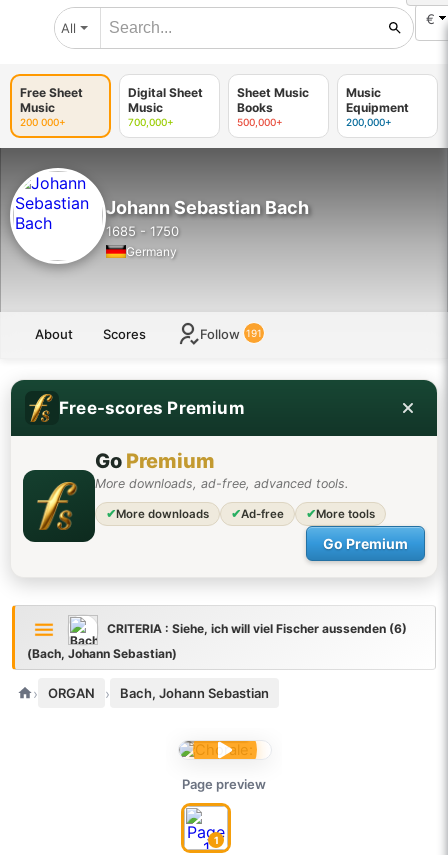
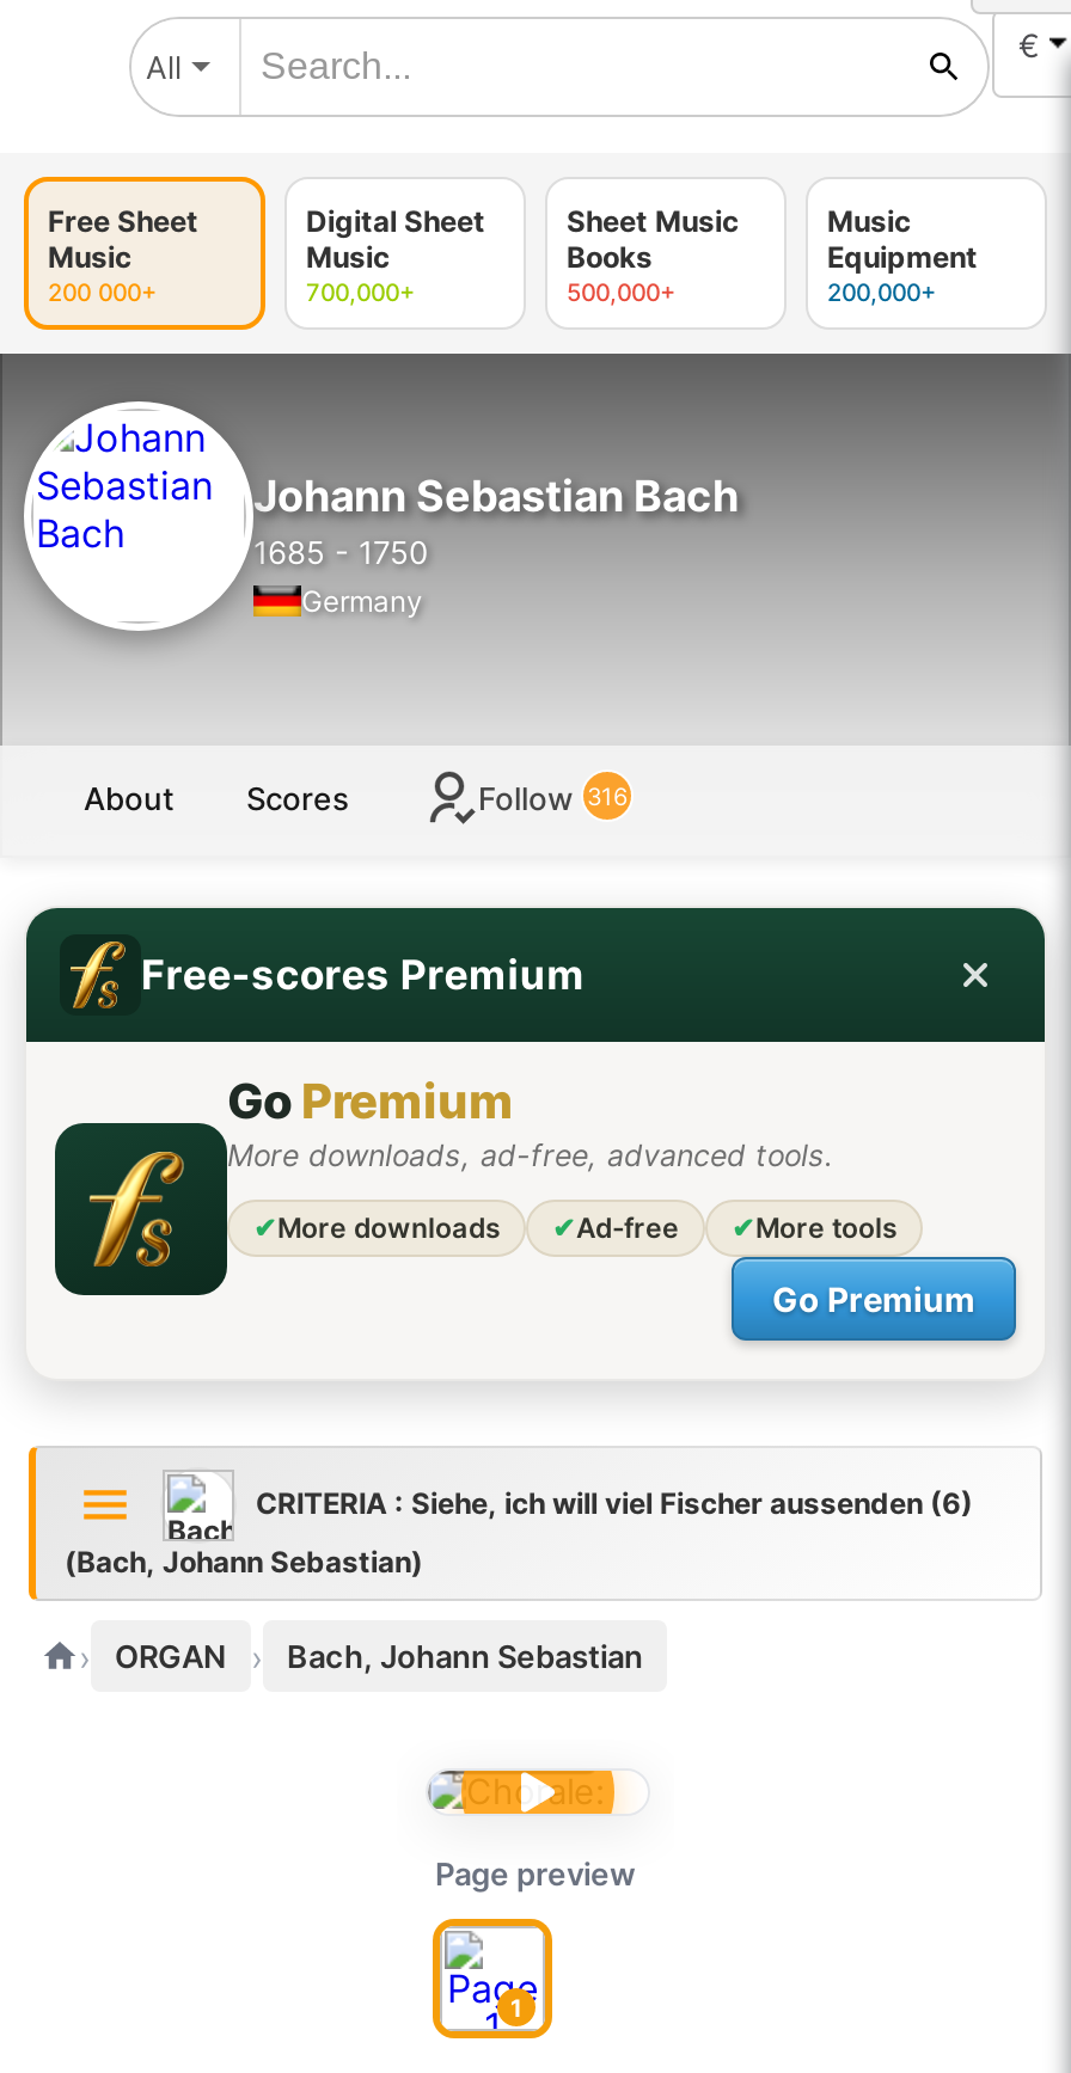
[200,326,262,342] Follow 191 -> [478,779,628,817] Follow 316

